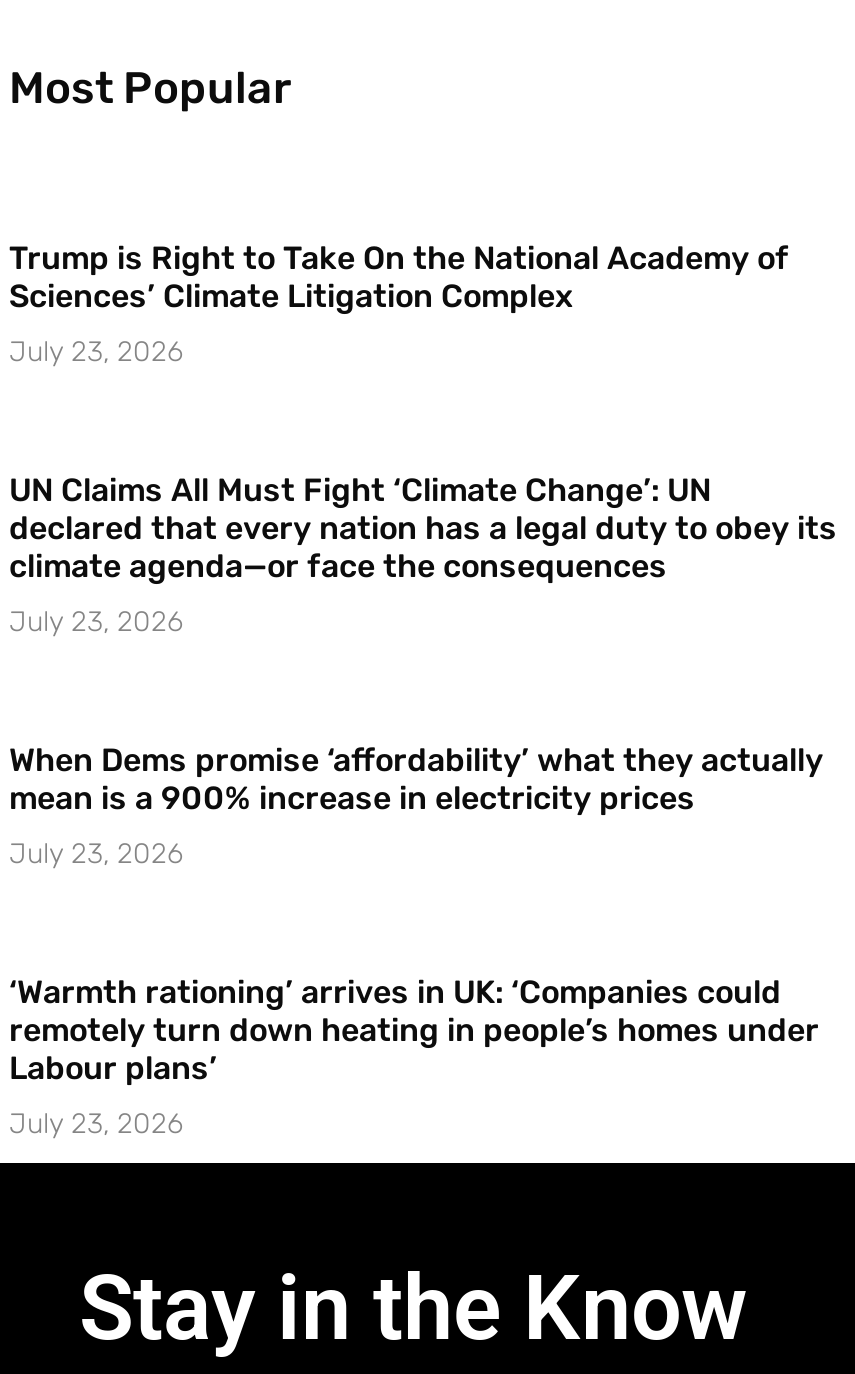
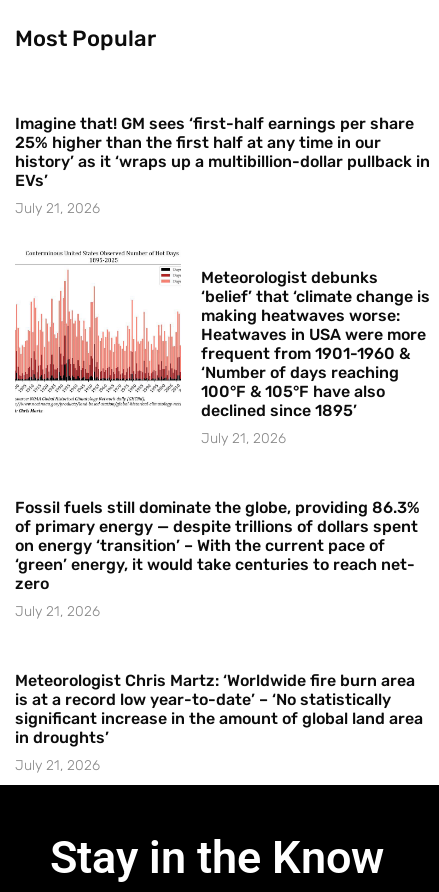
[9,240,789,316] Trump is Right to Take On the National Academy of | Sciences’ Climate Litigation Complex -> [15,114,430,190] Imagine that! GM sees ‘first-half earnings per share | 25% higher than the first half at any time in our | history’ as it ‘wraps up a multibillion-dollar pullback in | EVs’
[9,336,183,370] July 23, 2026 -> [15,200,100,217] July 21, 2026
[9,472,837,586] UN Claims All Must Fight ‘Climate Change’: UN | declared that every nation has a legal duty to obey its | climate agenda—or face the consequences -> [201,268,430,420] Meteorologist debunks | ‘belief’ that ‘climate change is | making heatwaves worse: | Heatwaves in USA were more | frequent from 1901-1960 & | ‘Number of days reaching | 100°F & 105°F have also | declined since 1895’
[9,606,183,640] July 23, 2026 -> [201,430,286,447] July 21, 2026
[9,742,823,818] When Dems promise ‘affordability’ what they actually | mean is a 900% increase in electricity prices -> [15,498,420,593] Fossil fuels still dominate the globe, providing 86.3% | of primary energy — despite trillions of dollars spent | on energy ‘transition’ – With the current pace of | ‘green’ energy, it would take centuries to reach net- | zero
[9,838,183,872] July 23, 2026 -> [15,603,100,620] July 21, 2026
[9,974,819,1088] ‘Warmth rationing’ arrives in UK: ‘Companies could | remotely turn down heating in people’s homes under | Labour plans’ -> [15,671,423,747] Meteorologist Chris Martz: ‘Worldwide fire burn area | is at a record low year-to-date’ – ‘No statistically | significant increase in the amount of global land area | in droughts’
[9,1108,183,1142] July 23, 2026 -> [15,757,100,774] July 21, 2026

